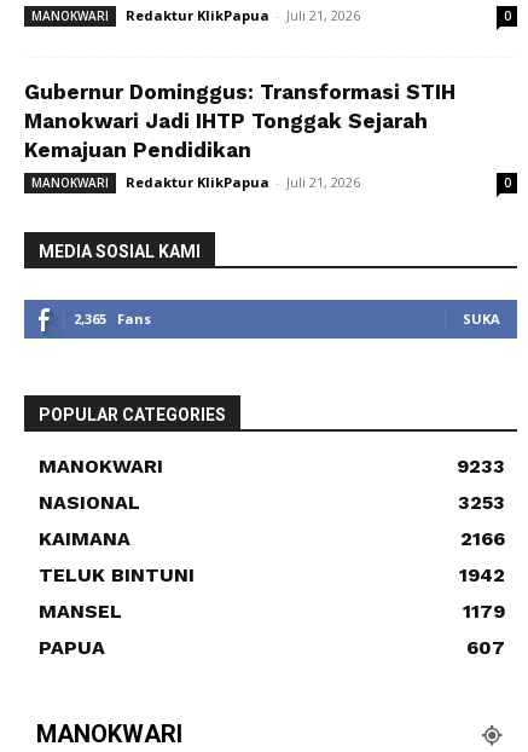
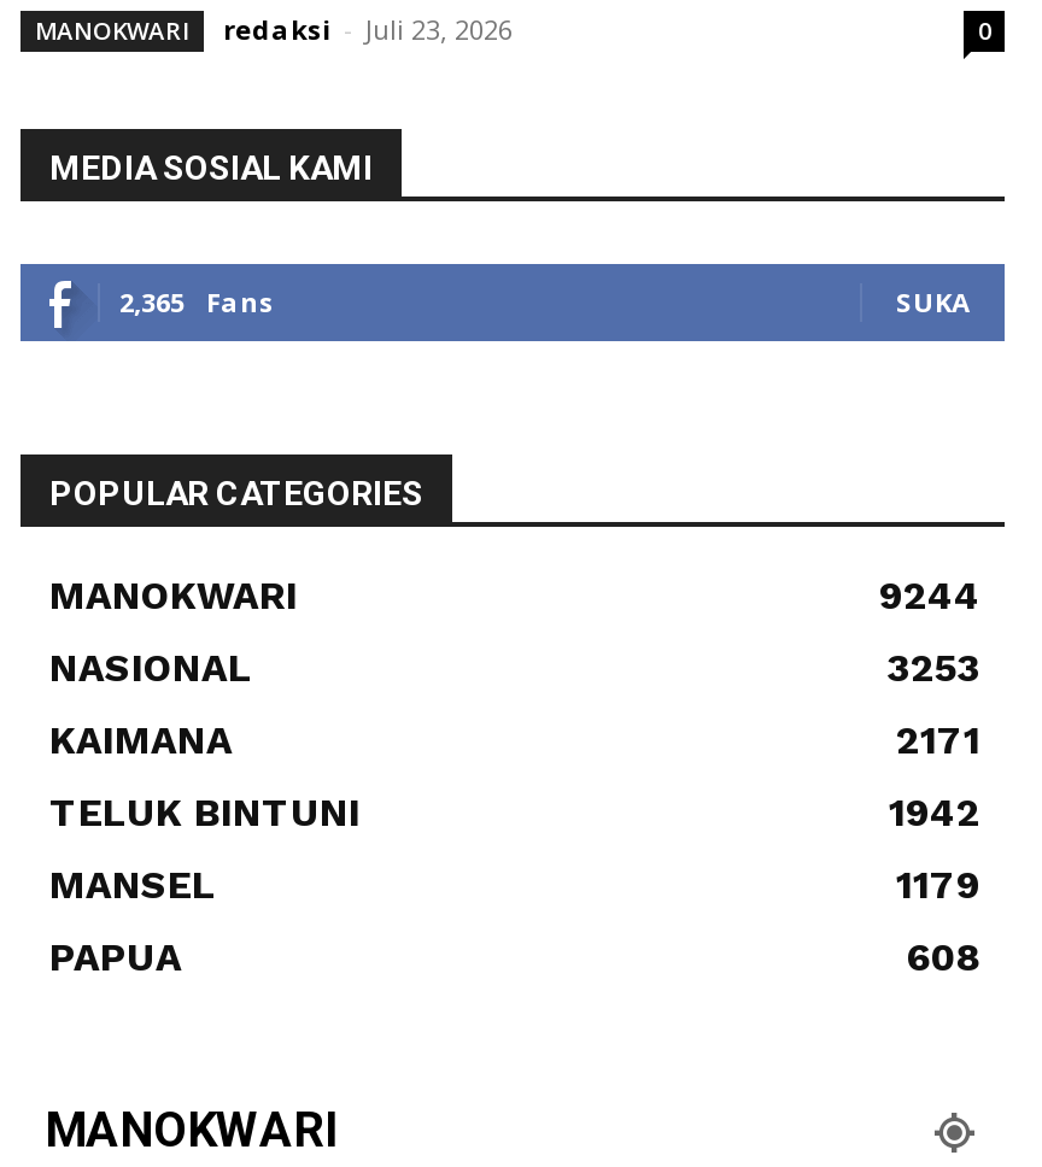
[24,6,511,191] Redaktur KlikPapua - Juli 21, 2026 | 0 | Gubernur Dominggus: Transformasi STIH | Manokwari Jadi IHTP Tonggak Sejarah | Kemajuan Pendidikan | MANOKWARI | Redaktur KlikPapua - Juli 21, 2026 -> [223,12,513,48] redaksi - Juli 23, 2026
[457,454,505,477] 9233 -> [879,573,980,619] 9244
[460,527,505,550] 2166 -> [896,718,980,764] 2171
[466,636,505,659] 607 -> [906,935,980,981] 608

